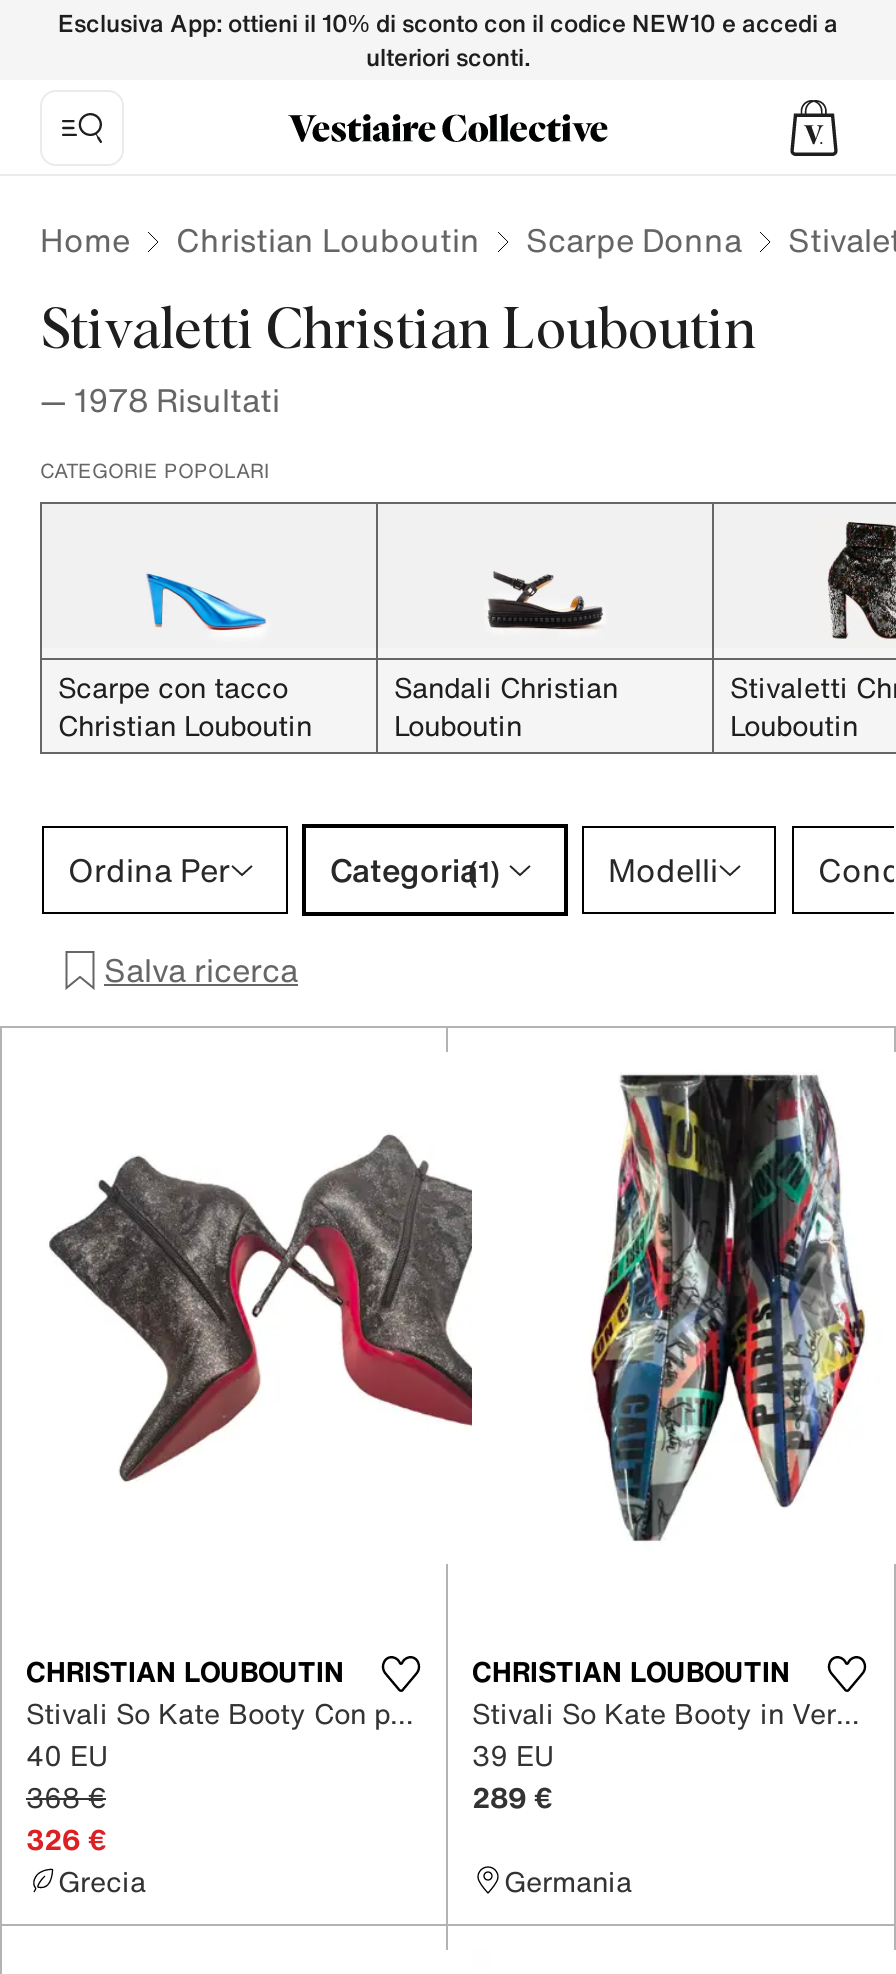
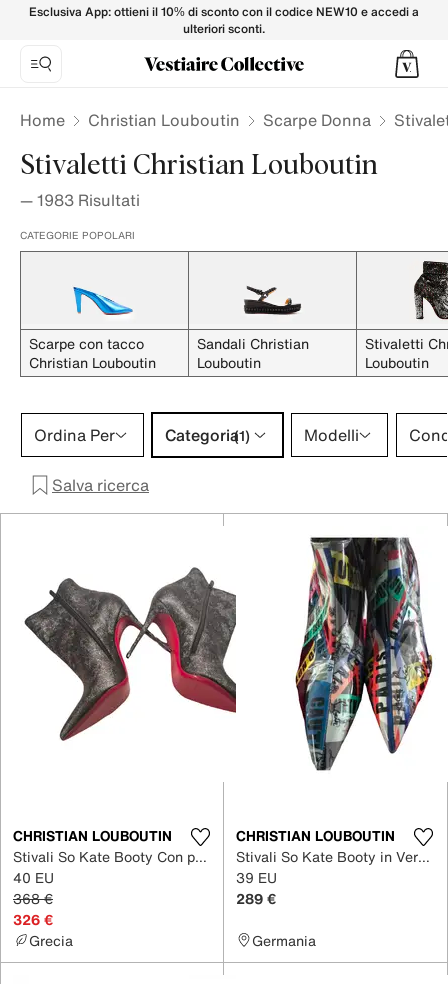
[40,376,280,424] — 1978 Risultati -> [20,188,140,212] — 1983 Risultati

